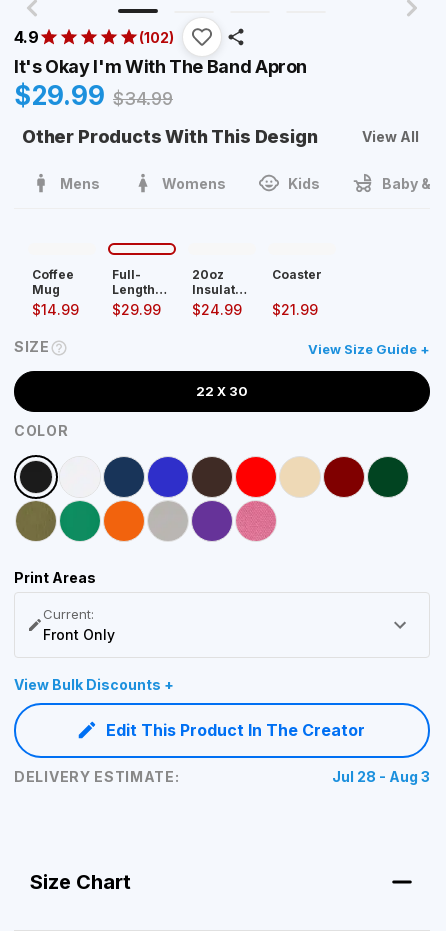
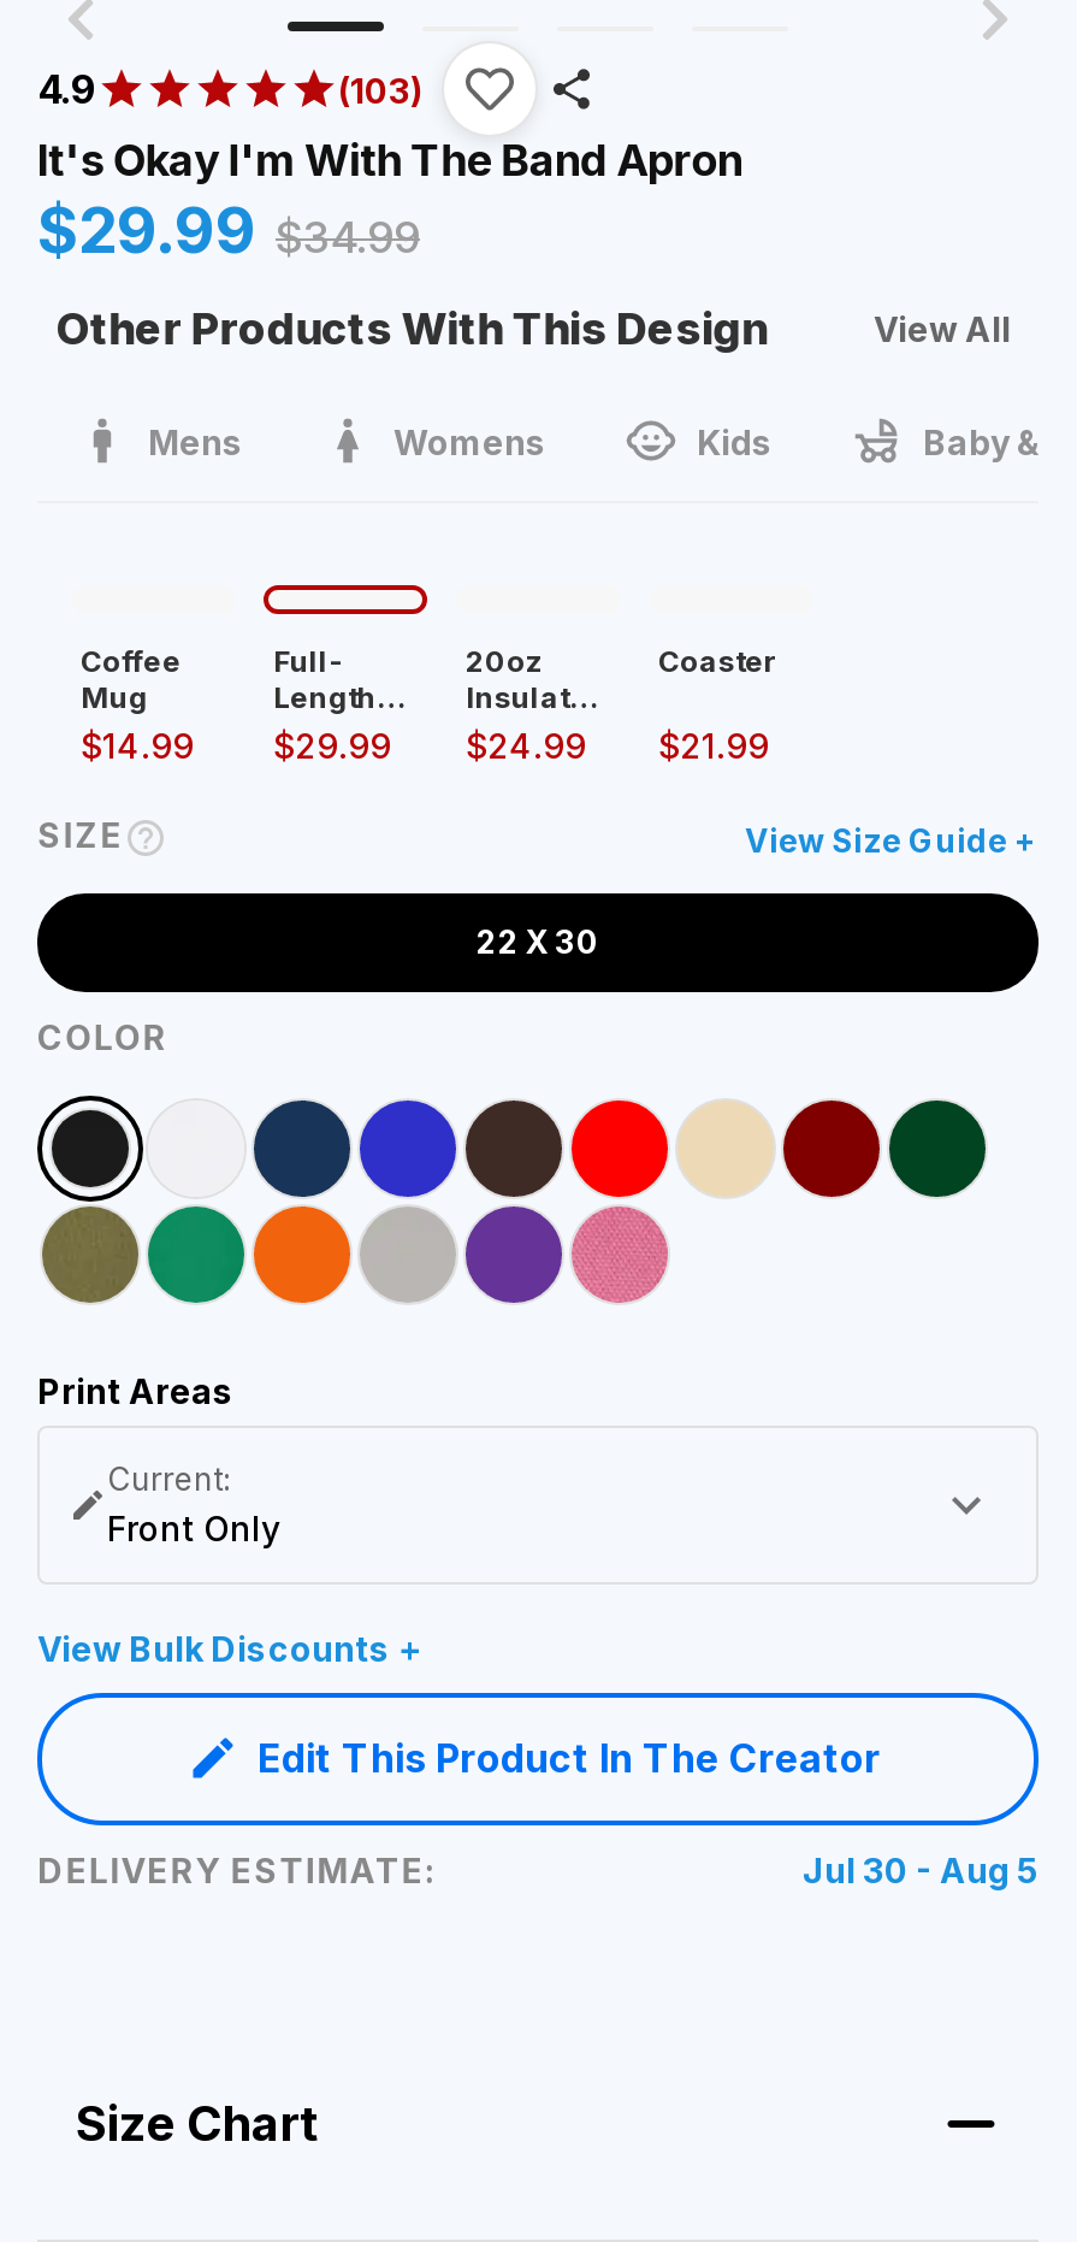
[139,28,174,45] (102) -> [338,69,422,110] (103)
[332,768,430,785] Jul 28 - Aug 3 -> [803,1849,1038,1889] Jul 30 - Aug 5

